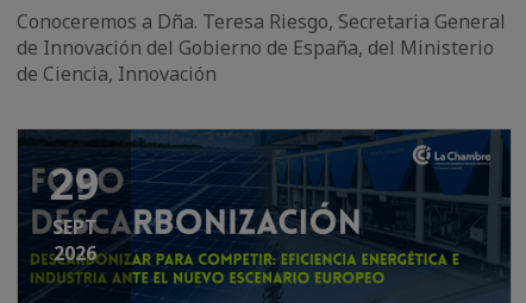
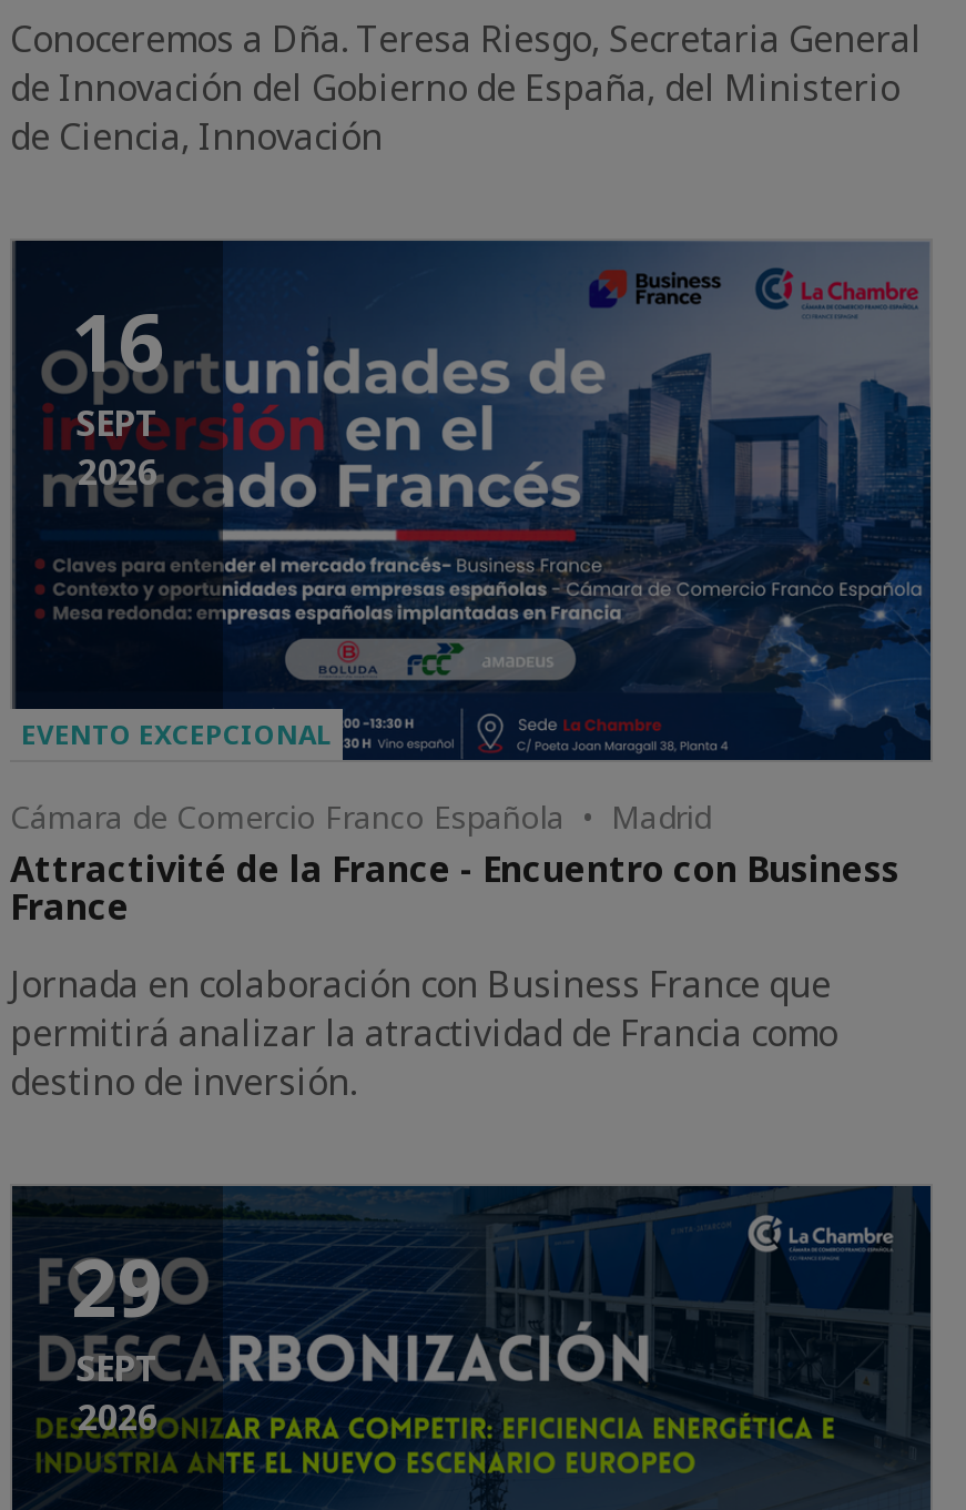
none -> [10,715,899,1106] EVENTO EXCEPCIONAL | Cámara de Comercio Franco Española • Madrid | Attractivité de la France - Encuentro con Business | France | Jornada en colaboración con Business France que | permitirá analizar la atractividad de Francia como | destino de inversión.
none -> [12,237,933,763] [image] | 16 | SEPT | 2026

